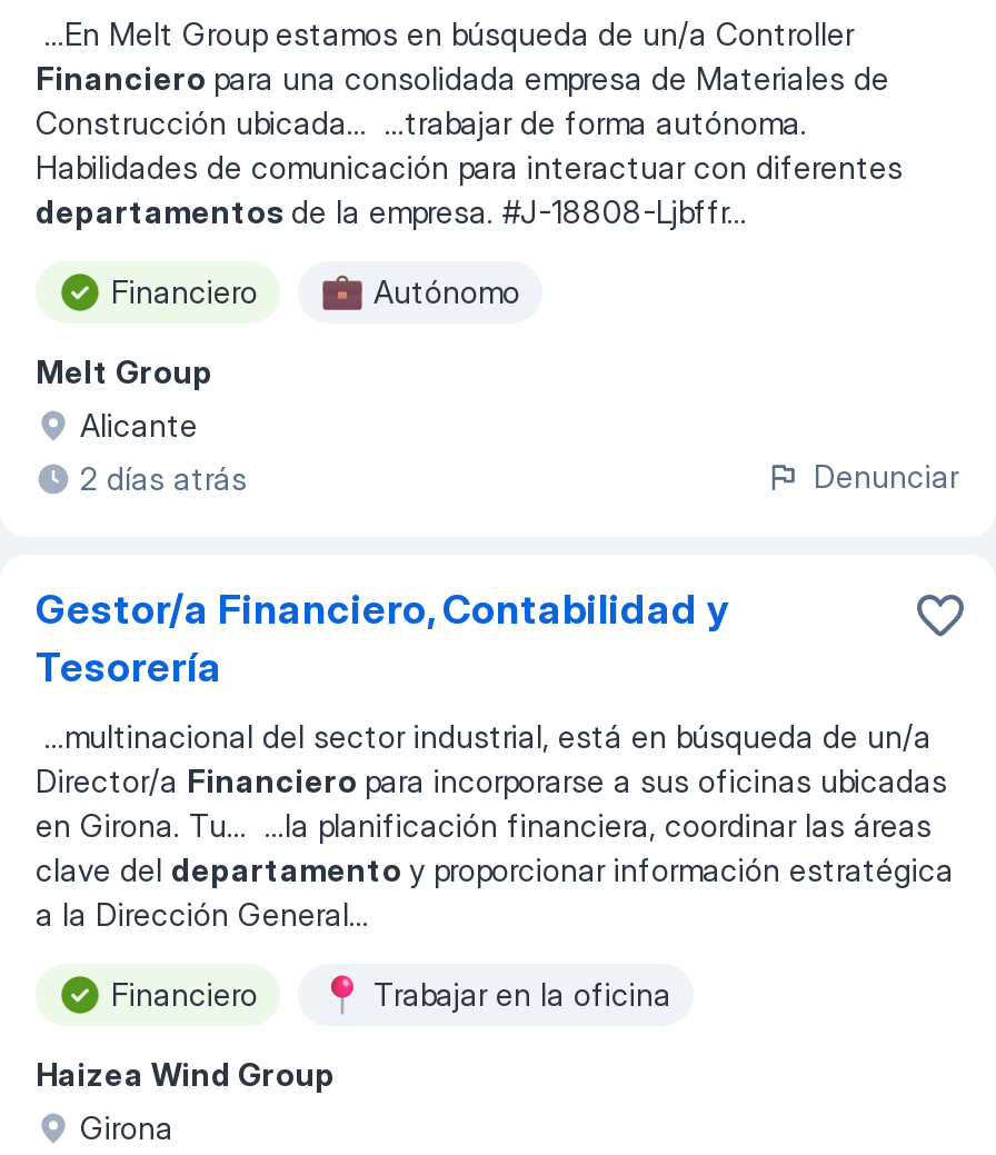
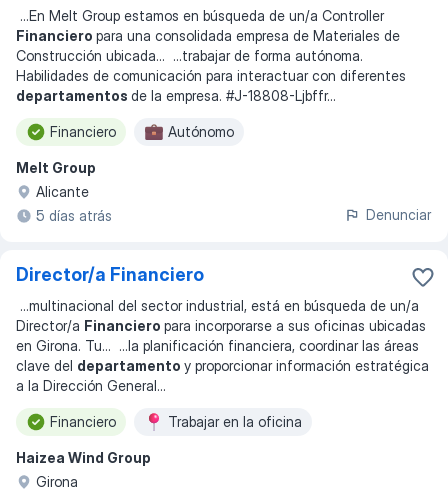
[80,459,247,497] 2 días atrás -> [36,207,112,224] 5 días atrás
[36,586,729,690] Gestor/a Financiero, Contabilidad y | Tesorería -> [16,264,204,285] Director/a Financiero

